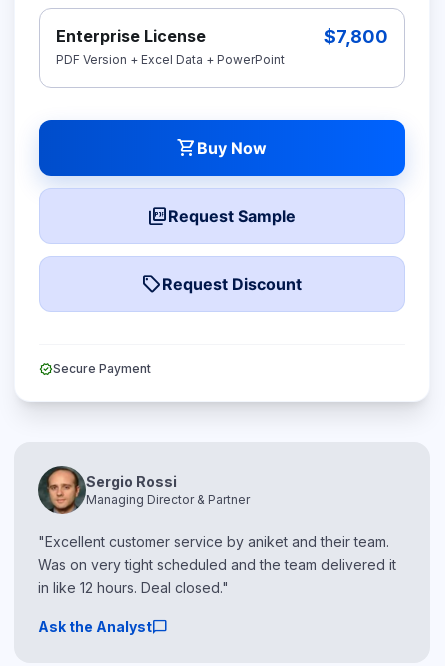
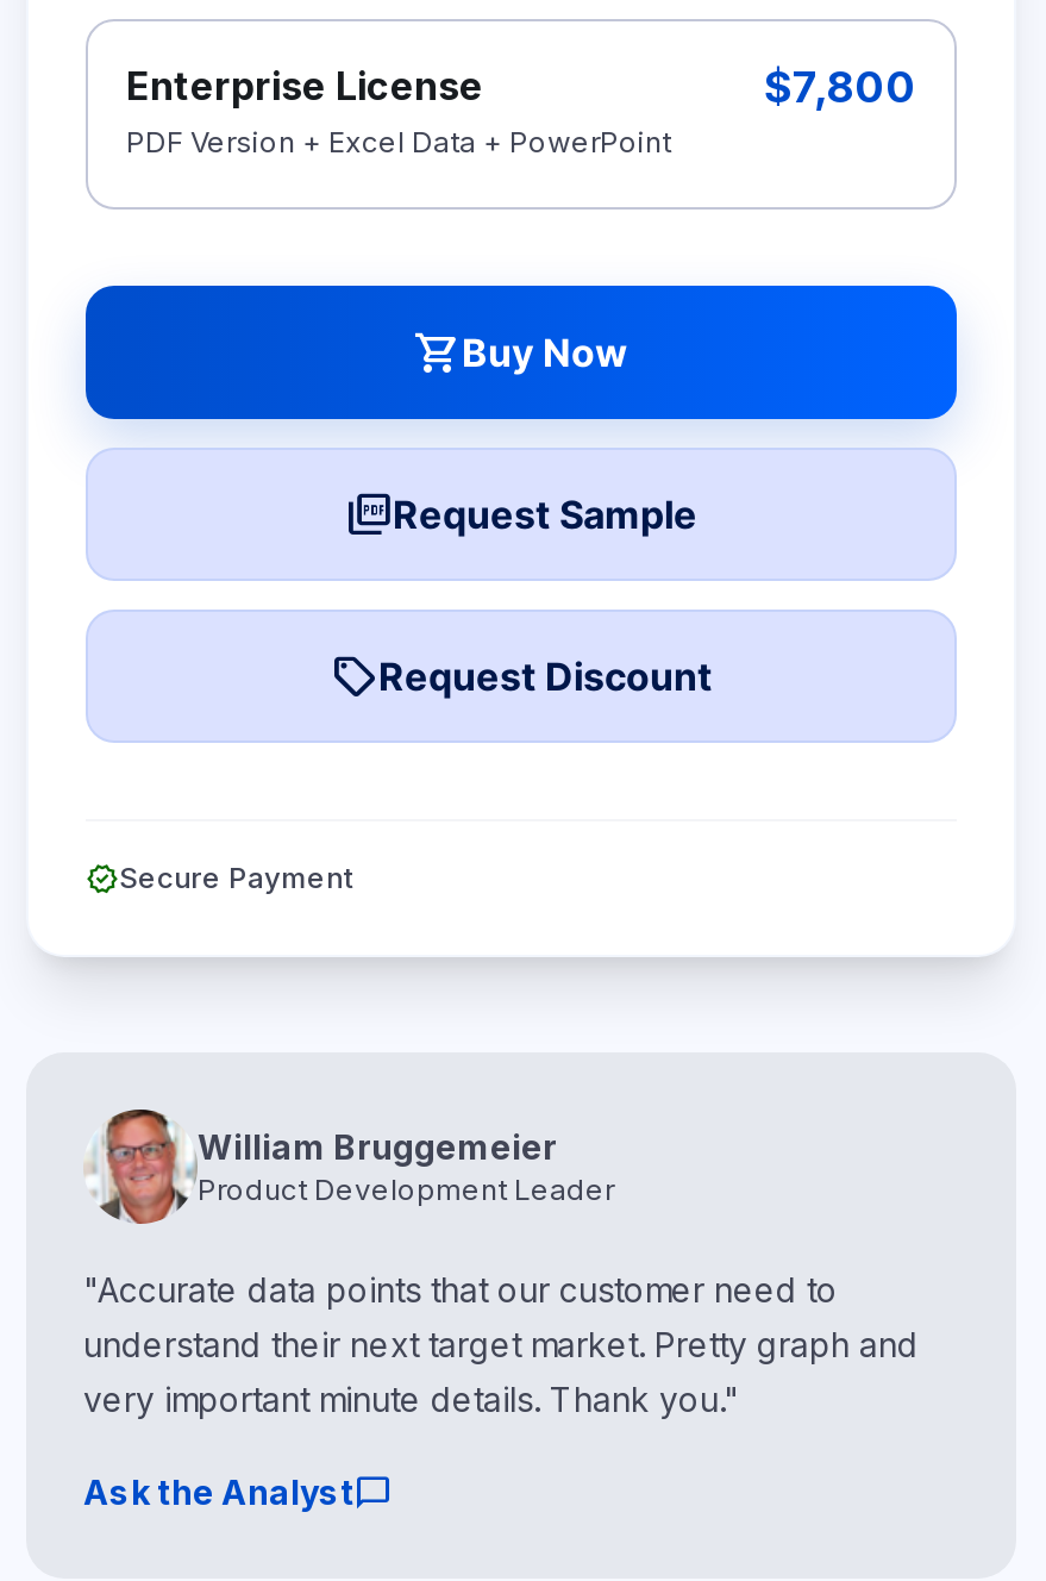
[37,466,250,513] [image] | Sergio Rossi | Managing Director & Partner -> [83,1112,614,1221] [image] | William Bruggemeier | Product Development Leader
[38,533,396,596] "Excellent customer service by aniket and their team. | Was on very tight scheduled and the team delivered it | in like 12 hours. Deal closed." -> [83,1269,919,1419] "Accurate data points that our customer need to | understand their next target market. Pretty graph and | very important minute details. Thank you."

